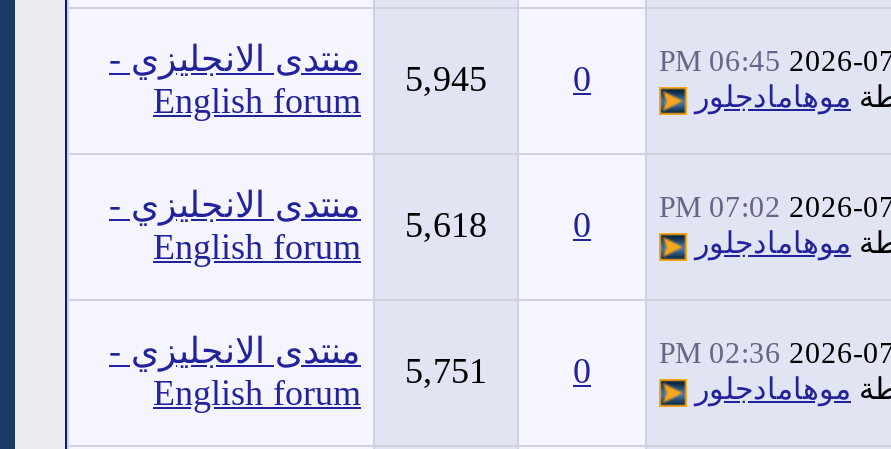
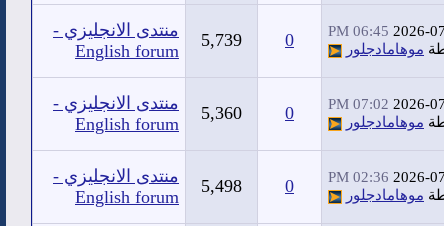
[109,39,487,99] 5,945 منتدى الانجليزي - -> [53,20,242,50] 5,739 منتدى الانجليزي -
[109,185,487,245] 5,618 منتدى الانجليزي - -> [53,93,242,123] 5,360 منتدى الانجليزي -
[109,331,487,391] 5,751 منتدى الانجليزي - -> [53,166,242,196] 5,498 منتدى الانجليزي -

